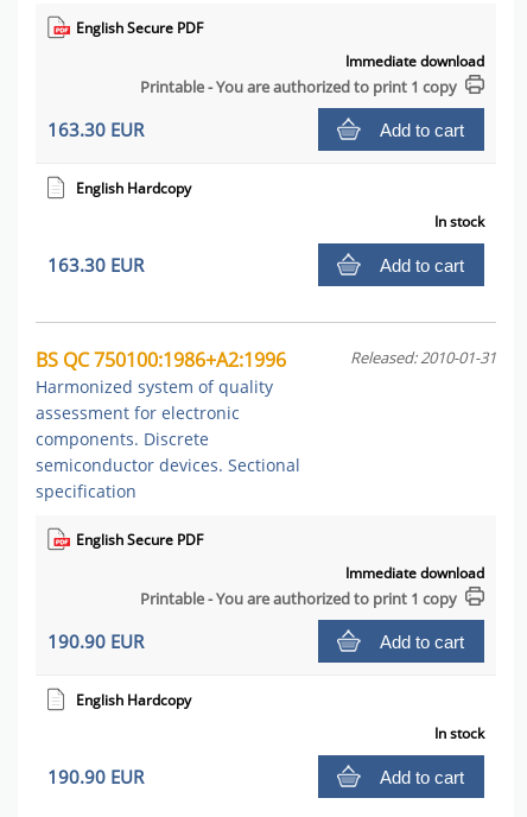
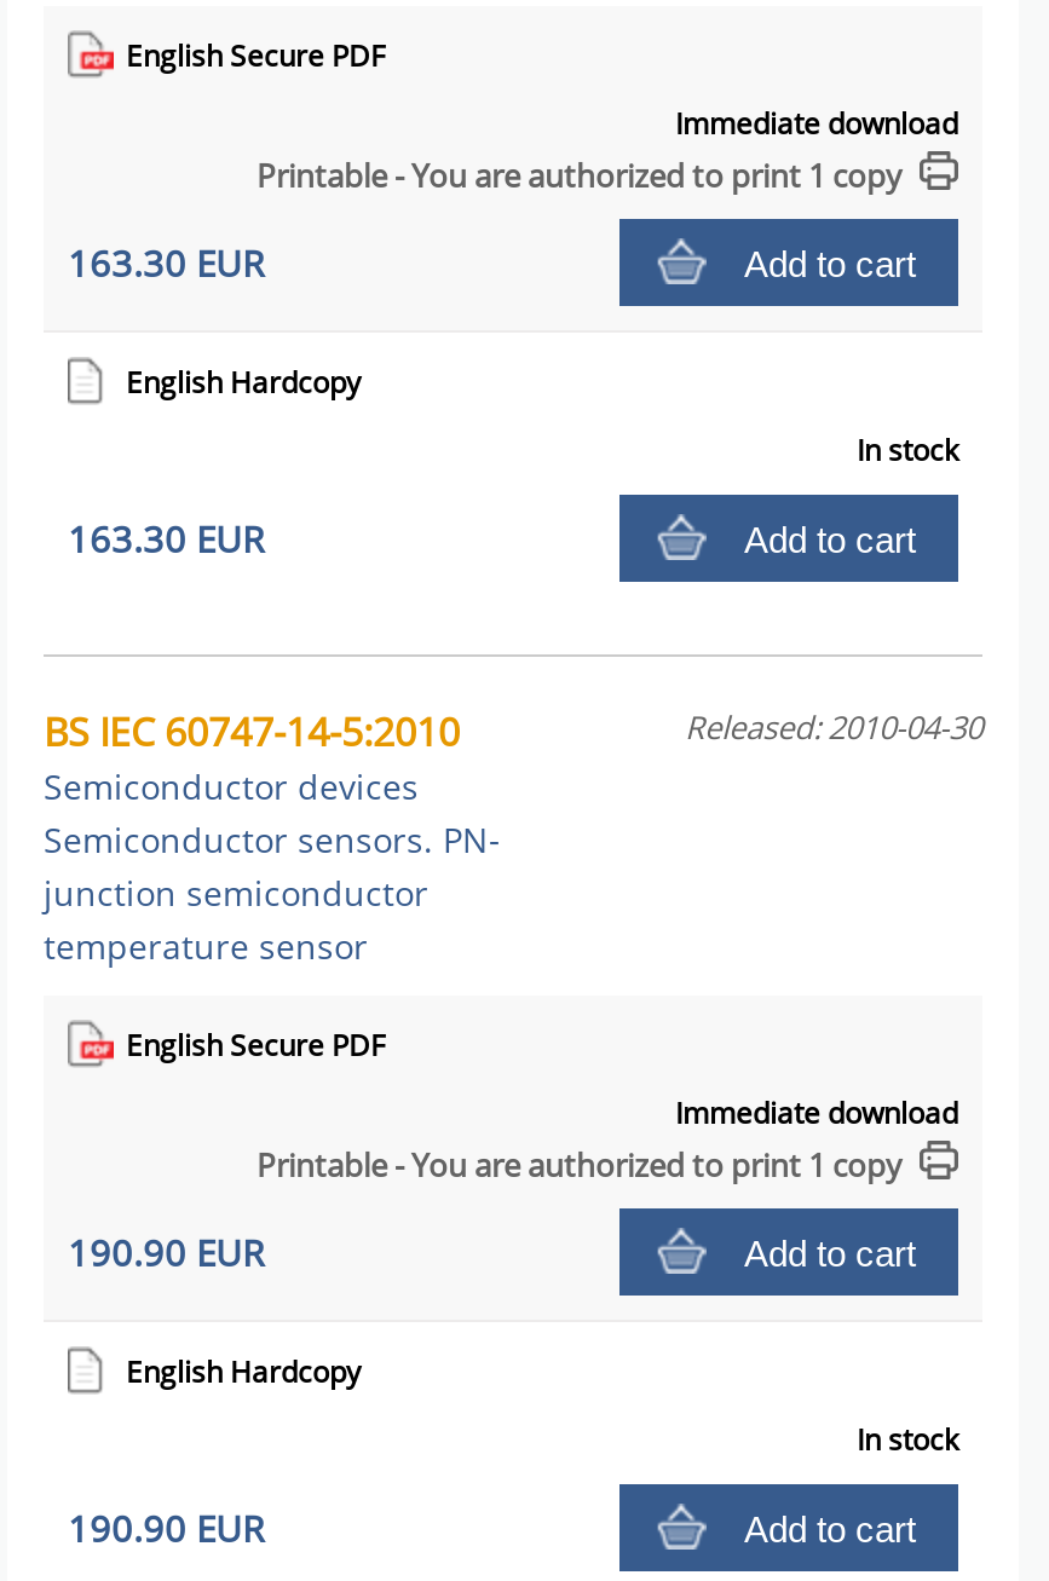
[36,347,300,502] BS QC 750100:1986+A2:1996 | Harmonized system of quality | assessment for electronic | components. Discrete | semiconductor devices. Sectional | specification -> [44,705,501,969] BS IEC 60747-14-5:2010 | Semiconductor devices | Semiconductor sensors. PN- | junction semiconductor | temperature sensor
[350,347,496,368] Released: 2010-01-31 -> [685,705,982,749] Released: 2010-04-30

